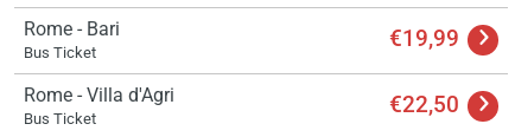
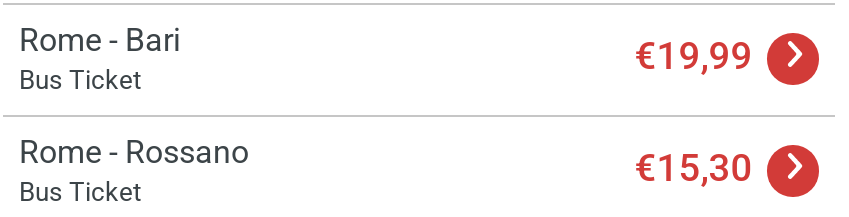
[24,83,174,106] Rome - Villa d'Agri -> [19,132,249,170] Rome - Rossano
[389,91,459,119] €22,50 -> [634,146,752,192] €15,30

